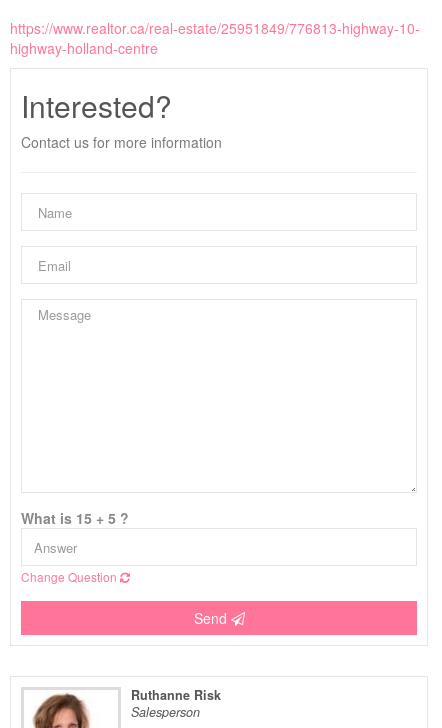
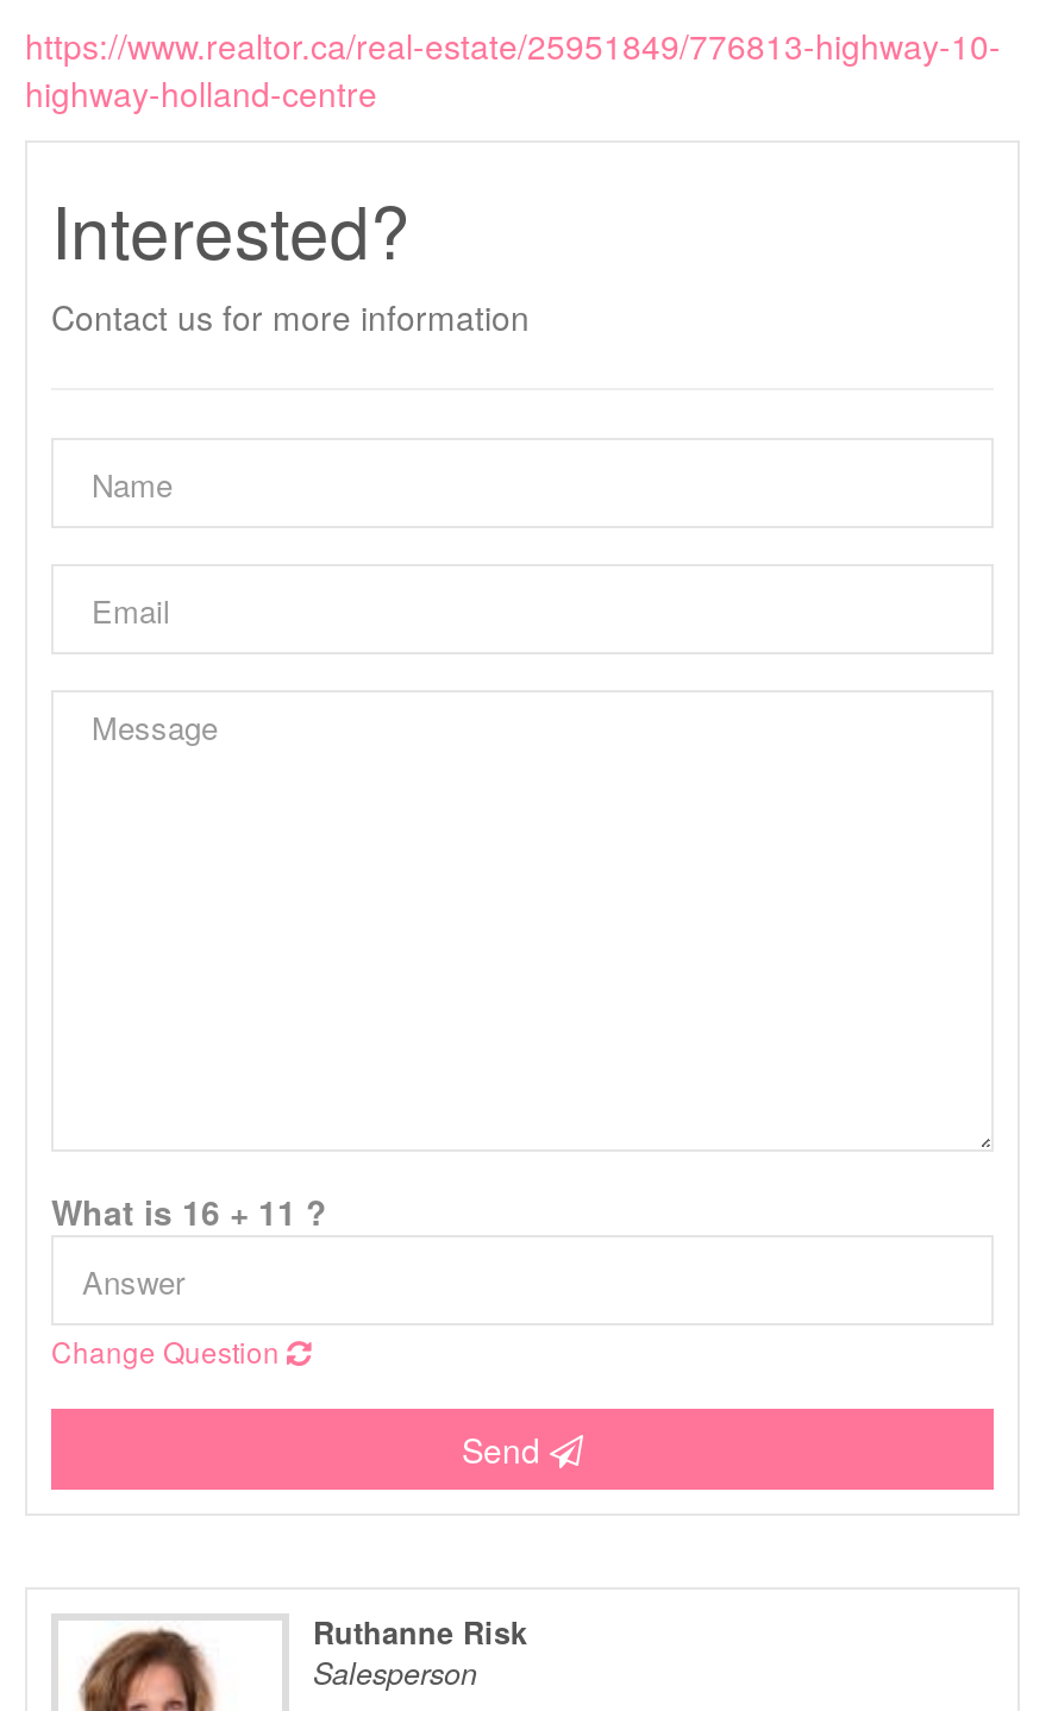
[21,508,129,528] What is 15 + 5 ? -> [51,1187,327,1235] What is 16 + 11 ?

